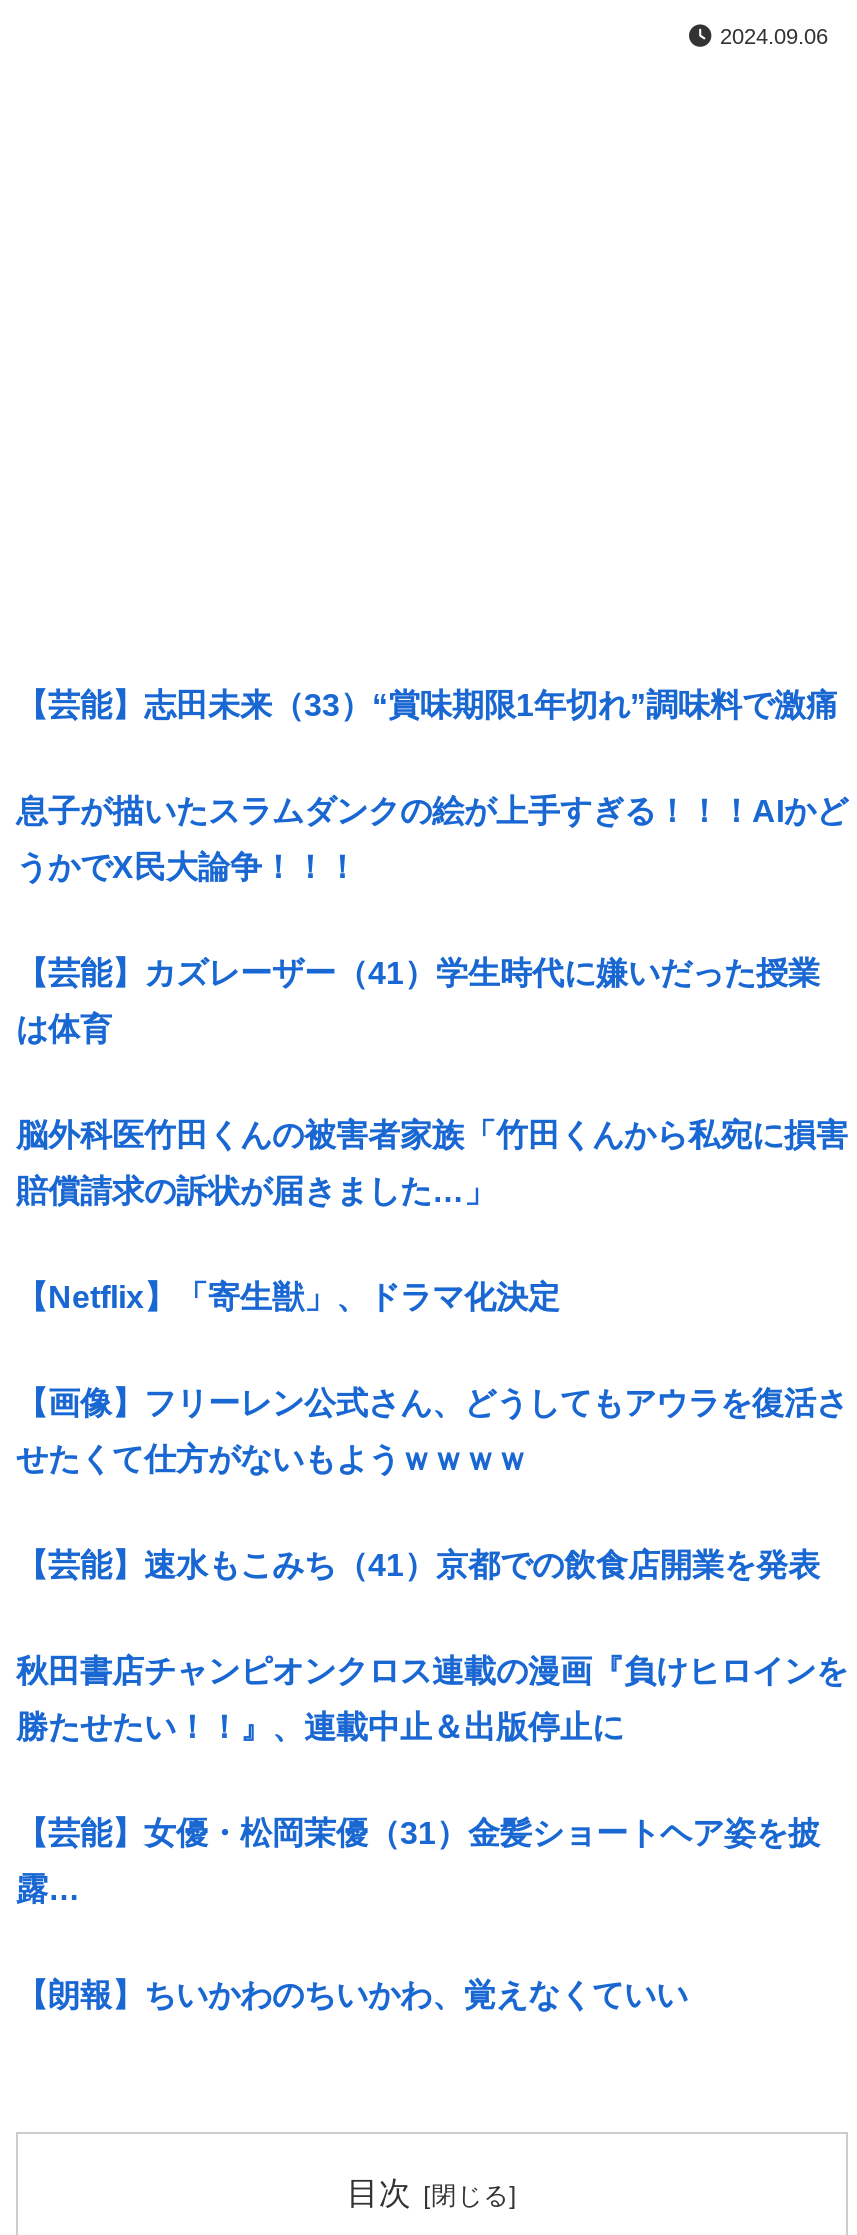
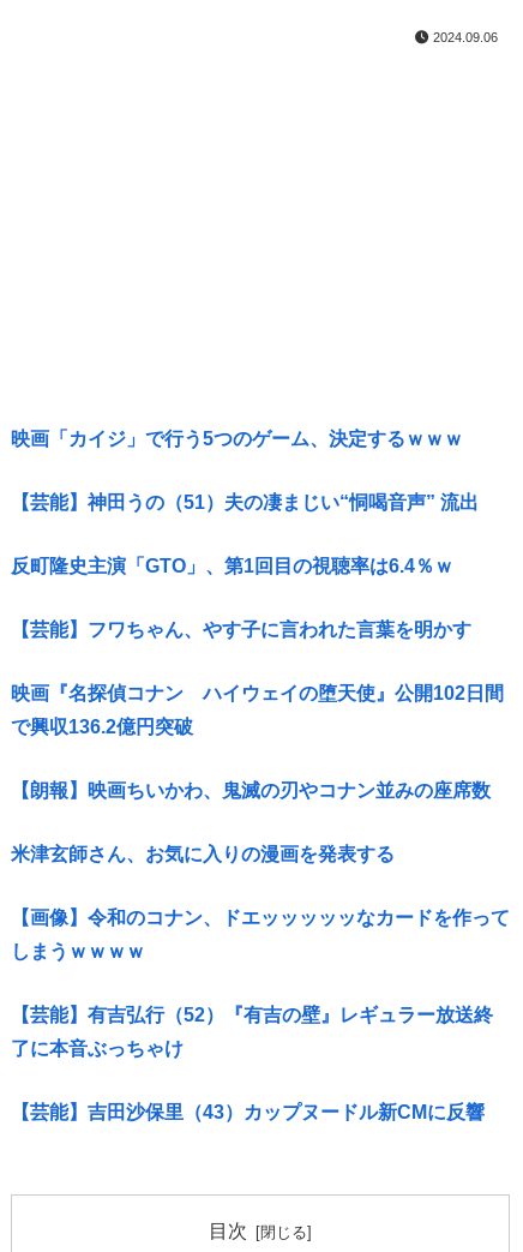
[16,689,848,2013] 【芸能】志田未来（33）“賞味期限1年切れ”調味料で激痛 | 息子が描いたスラムダンクの絵が上手すぎる！！！AIかど | うかでX民大論争！！！ | 【芸能】カズレーザー（41）学生時代に嫌いだった授業 | は体育 | 脳外科医竹田くんの被害者家族「竹田くんから私宛に損害 | 賠償請求の訴状が届きました…」 | 【Netflix】「寄生獣」、ドラマ化決定 | 【画像】フリーレン公式さん、どうしてもアウラを復活さ | せたくて仕方がないもようｗｗｗｗ | 【芸能】速水もこみち（41）京都での飲食店開業を発表 | 秋田書店チャンピオンクロス連載の漫画『負けヒロインを | 勝たせたい！！』、連載中止＆出版停止に | 【芸能】女優・松岡茉優（31）金髪ショートヘア姿を披 | 露… | 【朗報】ちいかわのちいかわ、覚えなくていい -> [11,429,510,1123] 映画「カイジ」で行う5つのゲーム、決定するｗｗｗ | 【芸能】神田うの（51）夫の凄まじい“恫喝音声” 流出 | 反町隆史主演「GTO」、第1回目の視聴率は6.4％ｗ | 【芸能】フワちゃん、やす子に言われた言葉を明かす | 映画『名探偵コナン ハイウェイの堕天使』公開102日間 | で興収136.2億円突破 | 【朗報】映画ちいかわ、鬼滅の刃やコナン並みの座席数 | 米津玄師さん、お気に入りの漫画を発表する | 【画像】令和のコナン、ドエッッッッッなカードを作って | しまうｗｗｗｗ | 【芸能】有吉弘行（52）『有吉の壁』レギュラー放送終 | 了に本音ぶっちゃけ | 【芸能】吉田沙保里（43）カップヌードル新CMに反響

